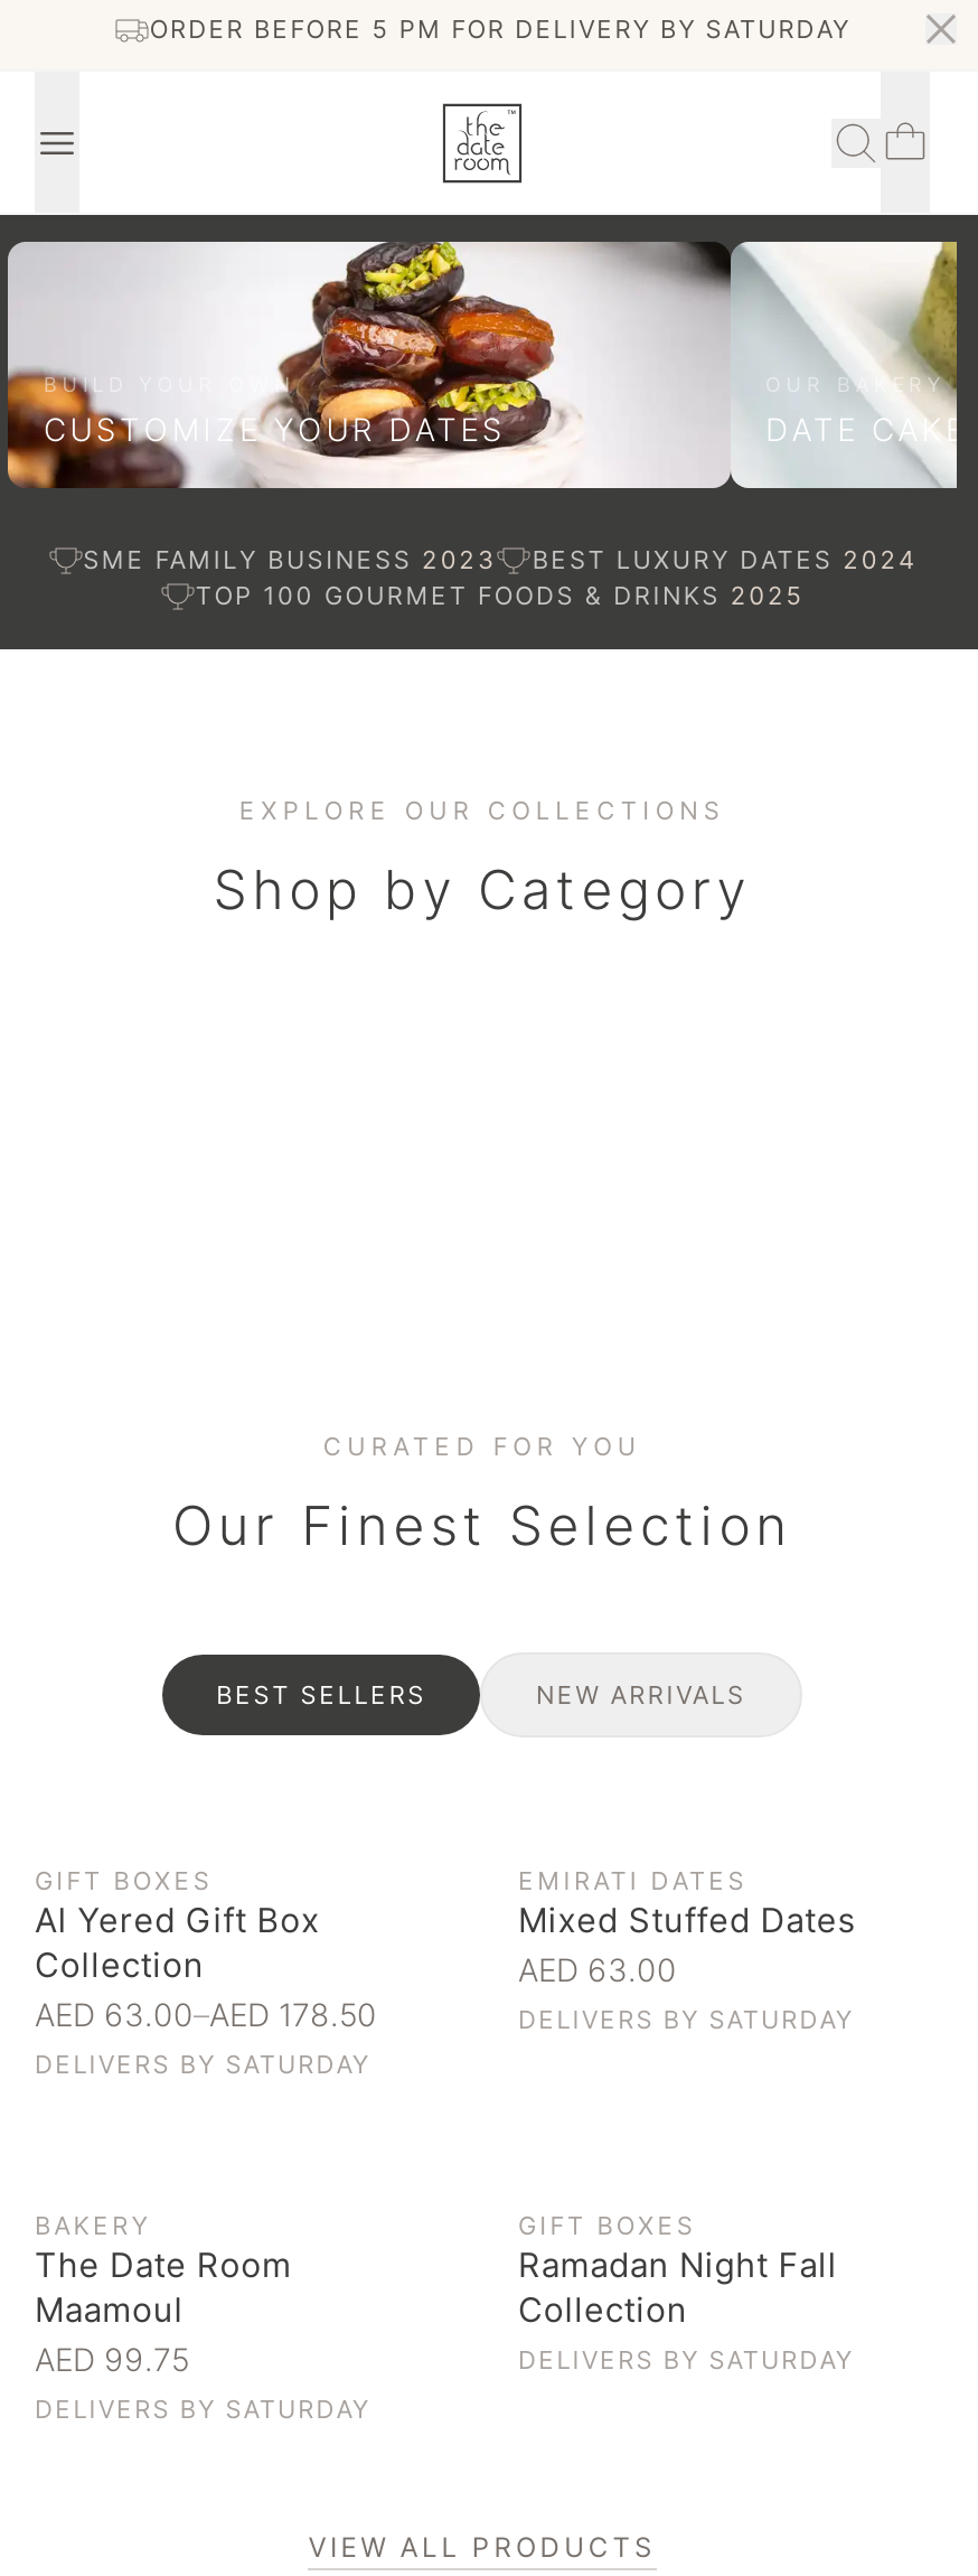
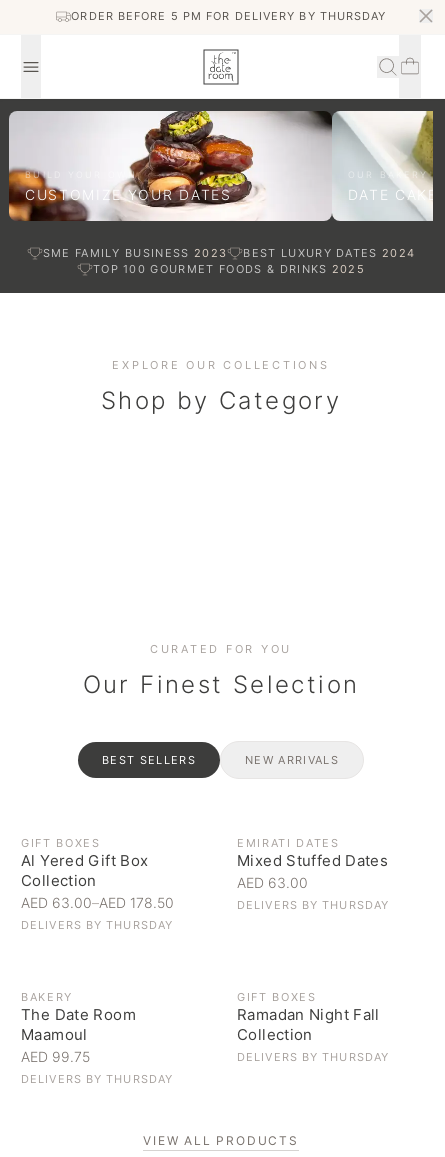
[150,13,851,45] ORDER BEFORE 5 PM FOR DELIVERY BY SATURDAY -> [71,9,387,23] ORDER BEFORE 5 PM FOR DELIVERY BY THURSDAY
[518,2004,854,2035] DELIVERS BY SATURDAY -> [237,898,389,912] DELIVERS BY THURSDAY
[35,2049,370,2080] DELIVERS BY SATURDAY -> [21,918,173,932] DELIVERS BY THURSDAY
[518,2344,854,2376] DELIVERS BY SATURDAY -> [237,1050,389,1064] DELIVERS BY THURSDAY
[35,2394,370,2425] DELIVERS BY SATURDAY -> [21,1072,173,1086] DELIVERS BY THURSDAY

